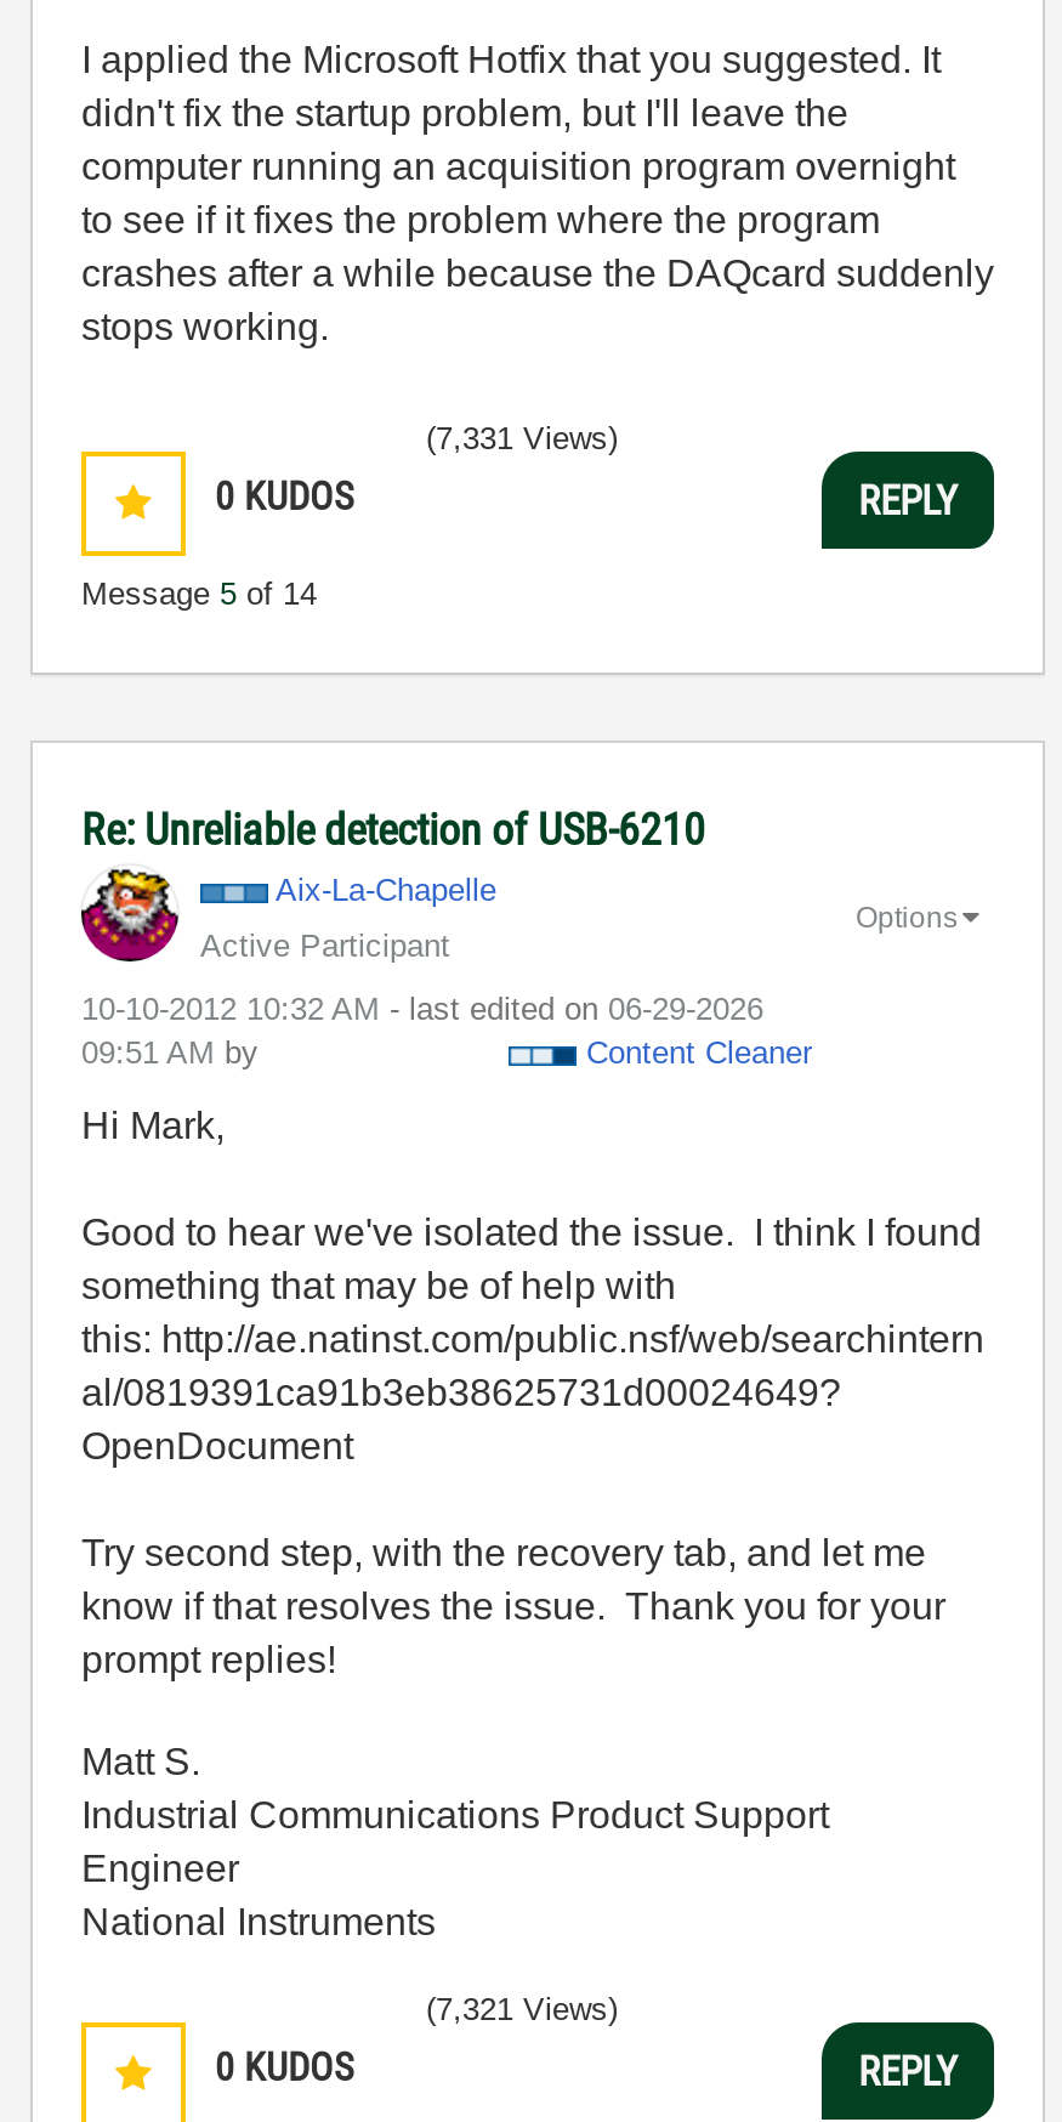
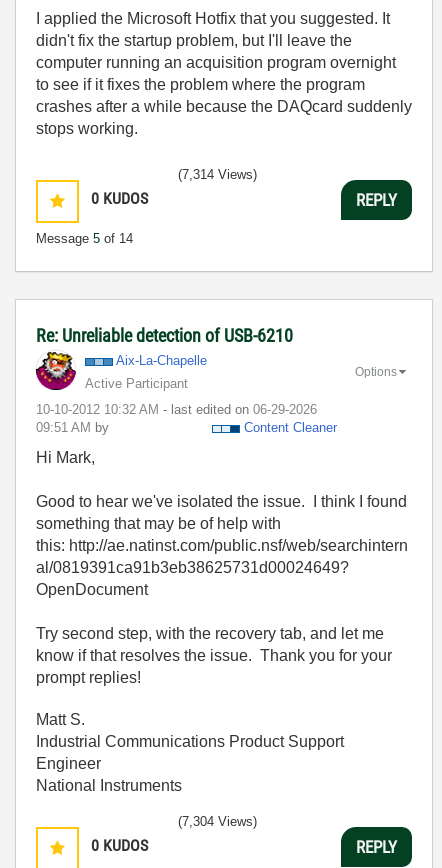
[426,420,618,456] (7,331 Views) -> [178,167,257,182] (7,314 Views)
[426,1991,618,2027] (7,321 Views) -> [178,814,257,829] (7,304 Views)

